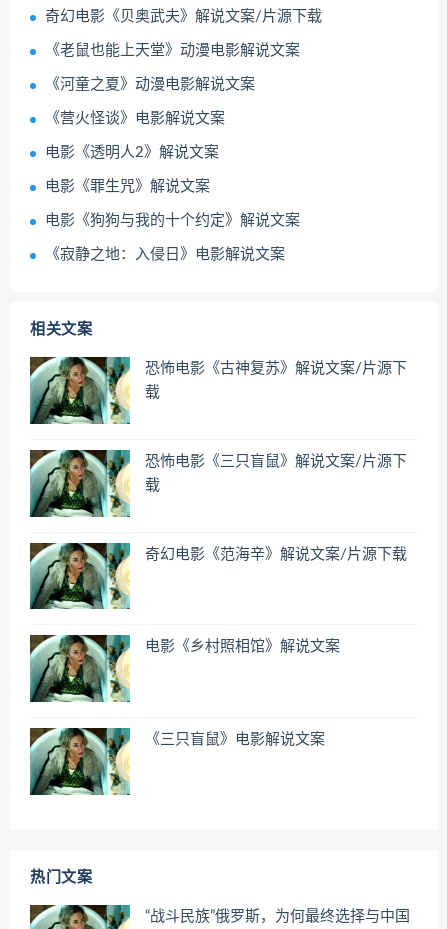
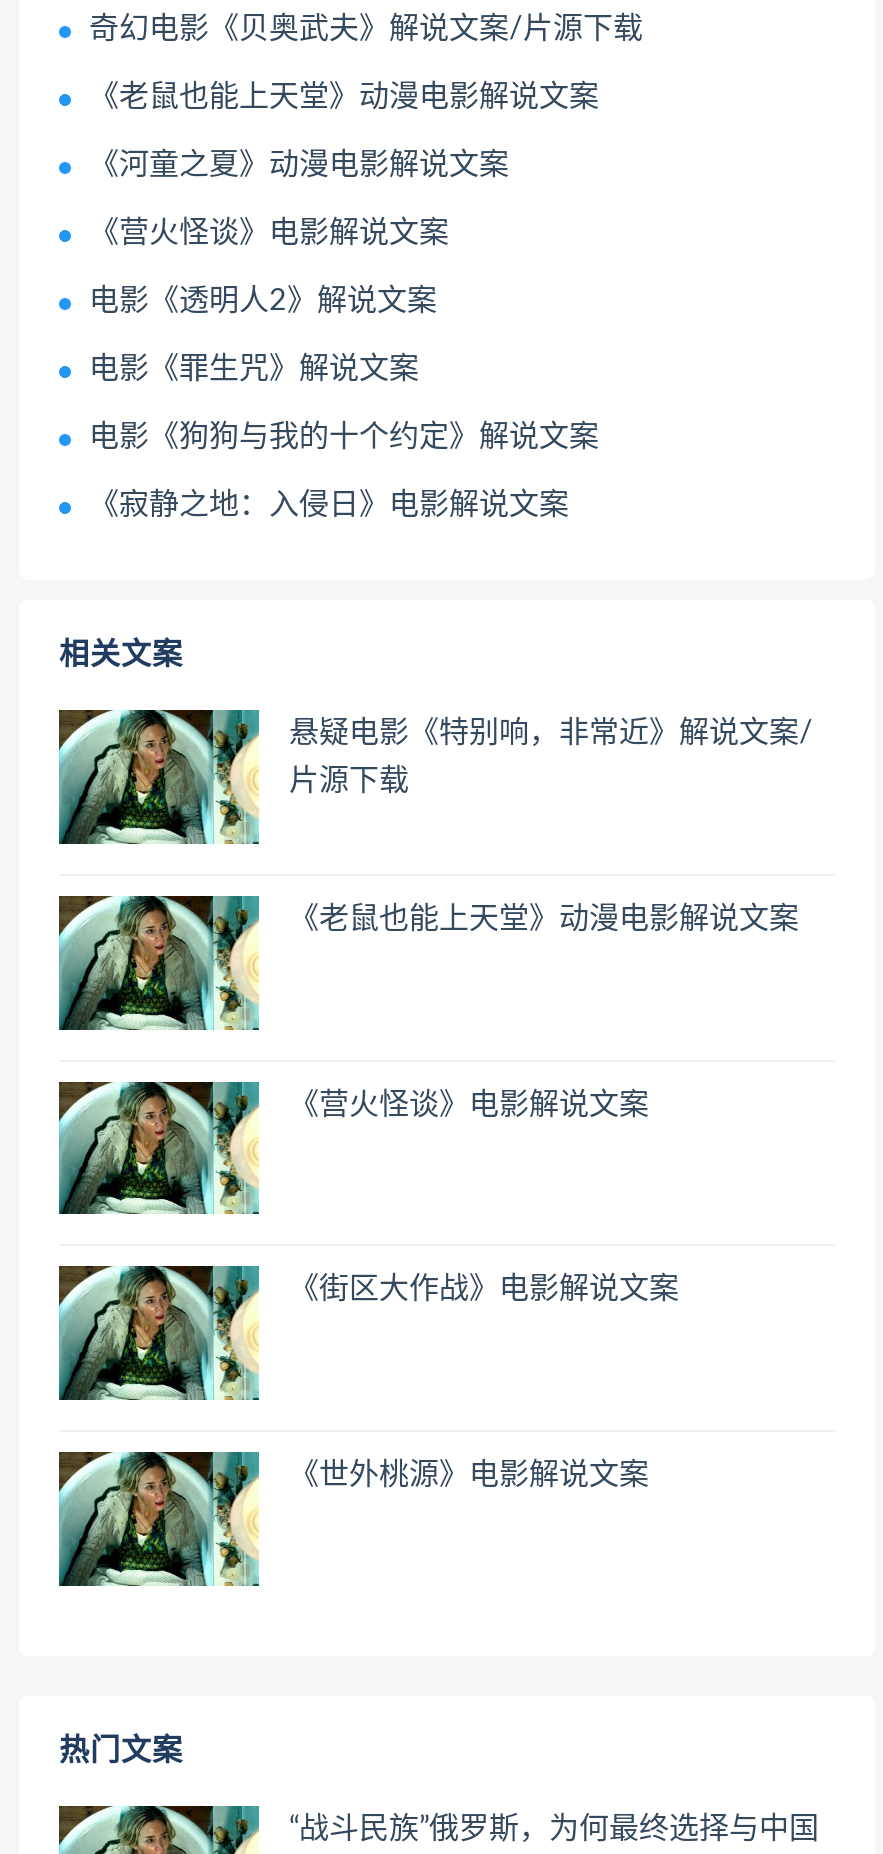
[145,361,407,400] 恐怖电影《古神复苏》解说文案/片源下 | 载 -> [289,718,813,796] 悬疑电影《特别响，非常近》解说文案/ | 片源下载
[145,454,407,493] 恐怖电影《三只盲鼠》解说文案/片源下 | 载 -> [289,904,799,934] 《老鼠也能上天堂》动漫电影解说文案
[145,546,407,561] 奇幻电影《范海辛》解说文案/片源下载 -> [289,1089,649,1119] 《营火怪谈》电影解说文案
[145,639,340,654] 电影《乡村照相馆》解说文案 -> [289,1274,679,1304] 《街区大作战》电影解说文案
[145,732,325,747] 《三只盲鼠》电影解说文案 -> [289,1460,649,1490] 《世外桃源》电影解说文案

